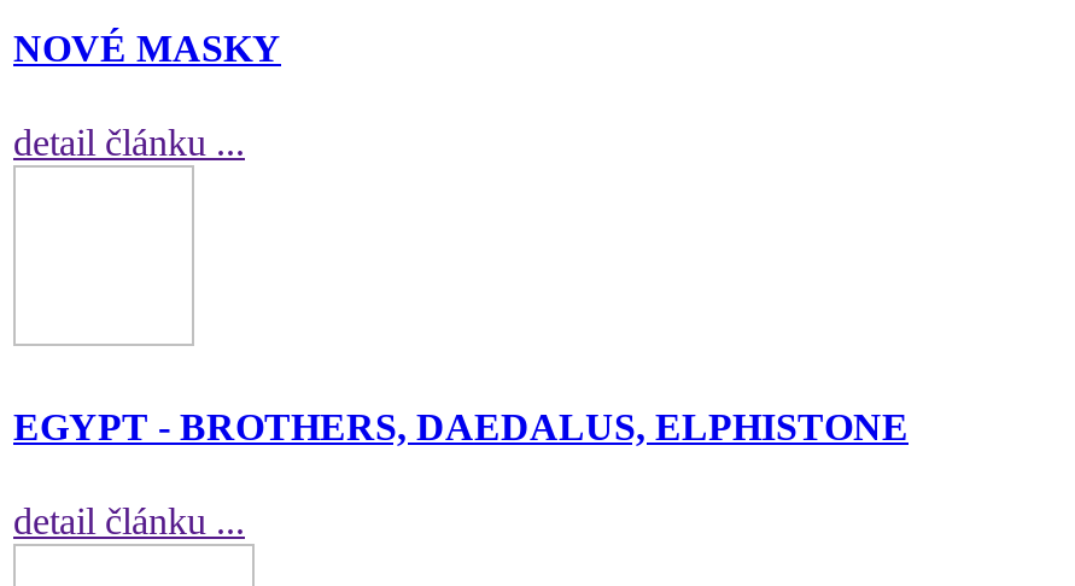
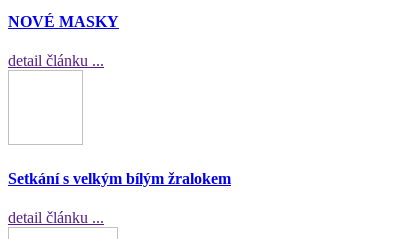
[13,407,909,448] EGYPT - BROTHERS, DAEDALUS, ELPHISTONE -> [8,170,231,187] Setkání s velkým bílým žralokem

